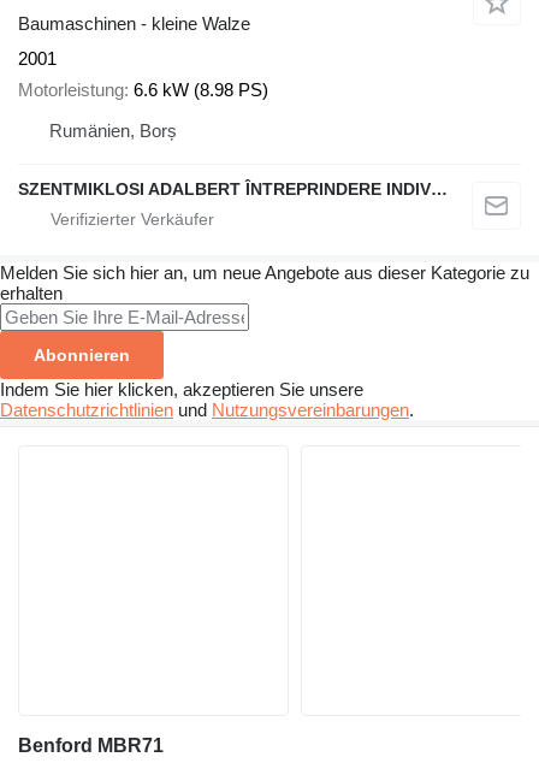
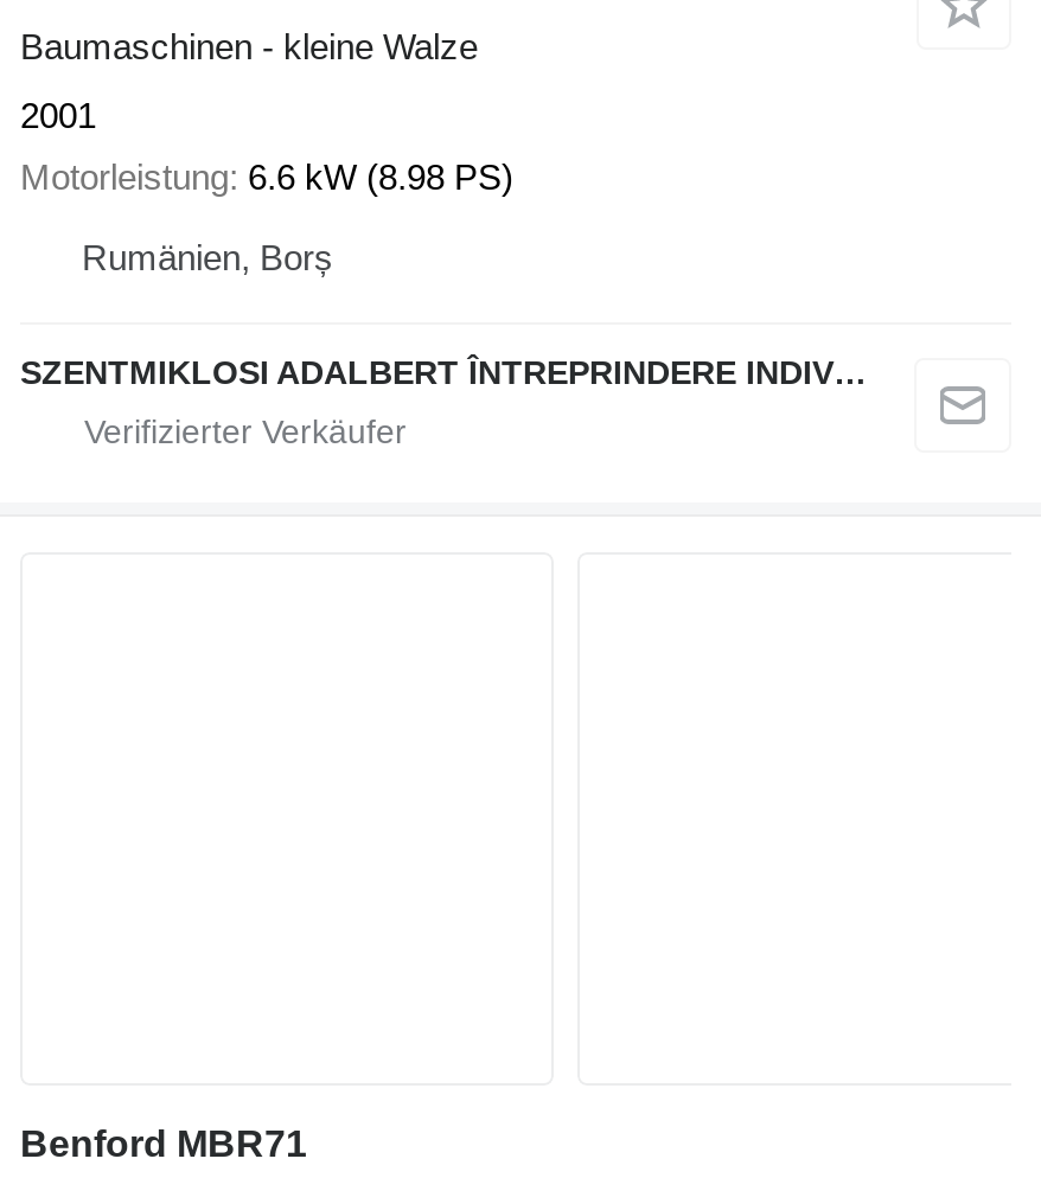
[0,262,529,420] [image] | Melden Sie sich hier an, um neue Angebote aus dieser Kategorie zu | erhalten | Abonnieren | Indem Sie hier klicken, akzeptieren Sie unsere | Datenschutzrichtlinien und Nutzungsvereinbarungen. -> none

